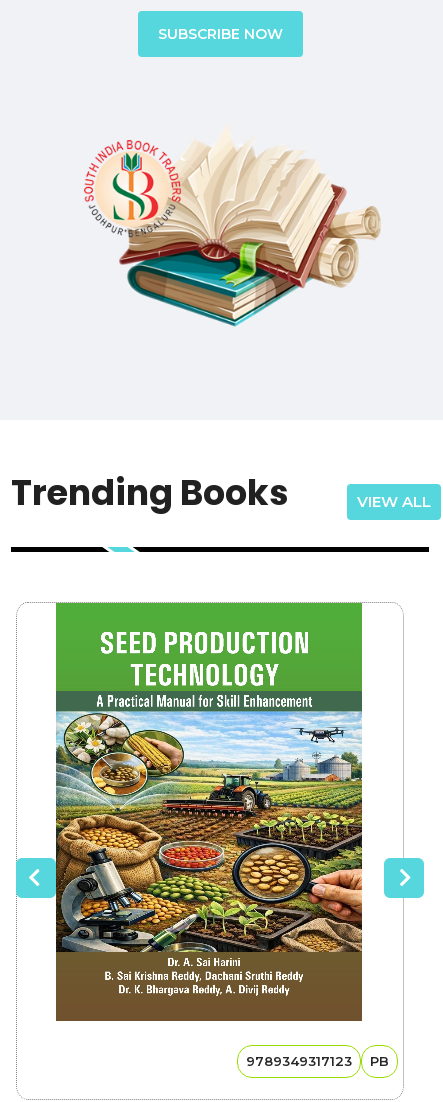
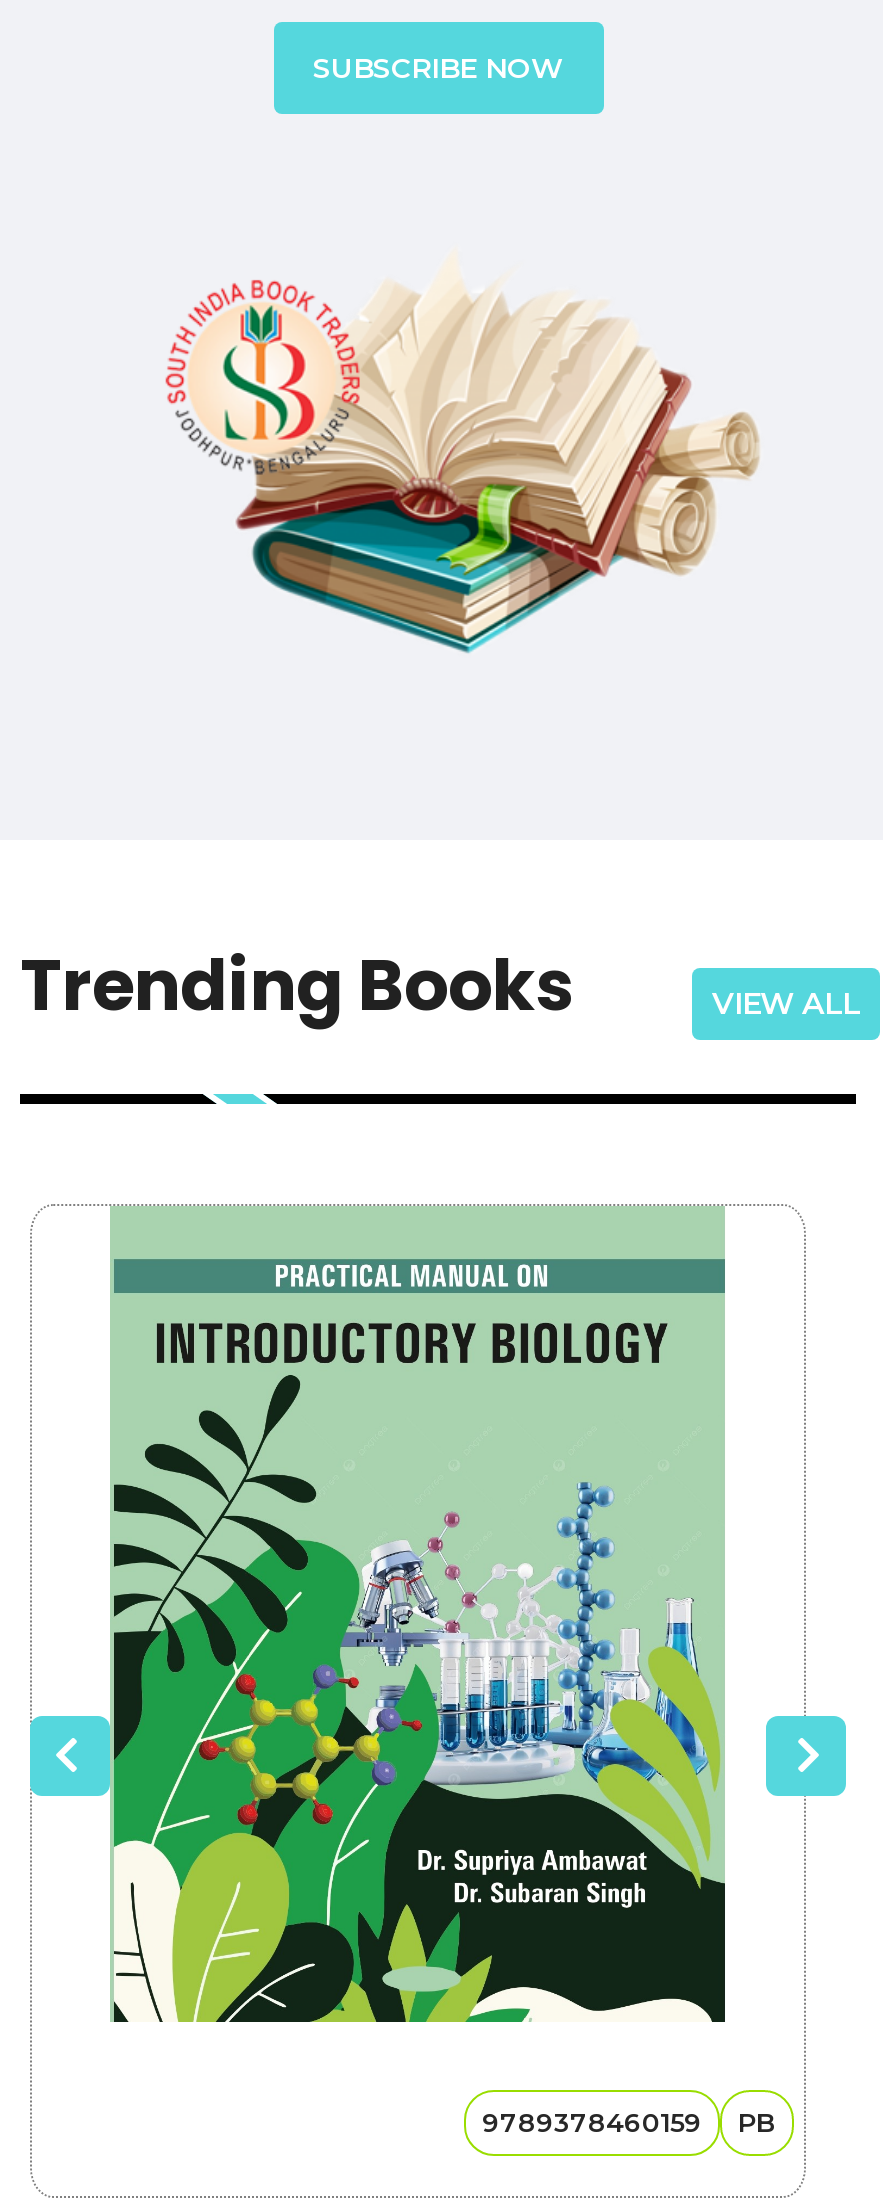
[55,603,389,1069] [image] | 9789349317123 PB -> [110,1208,776,2139] [image] | 9789378460159 PB

